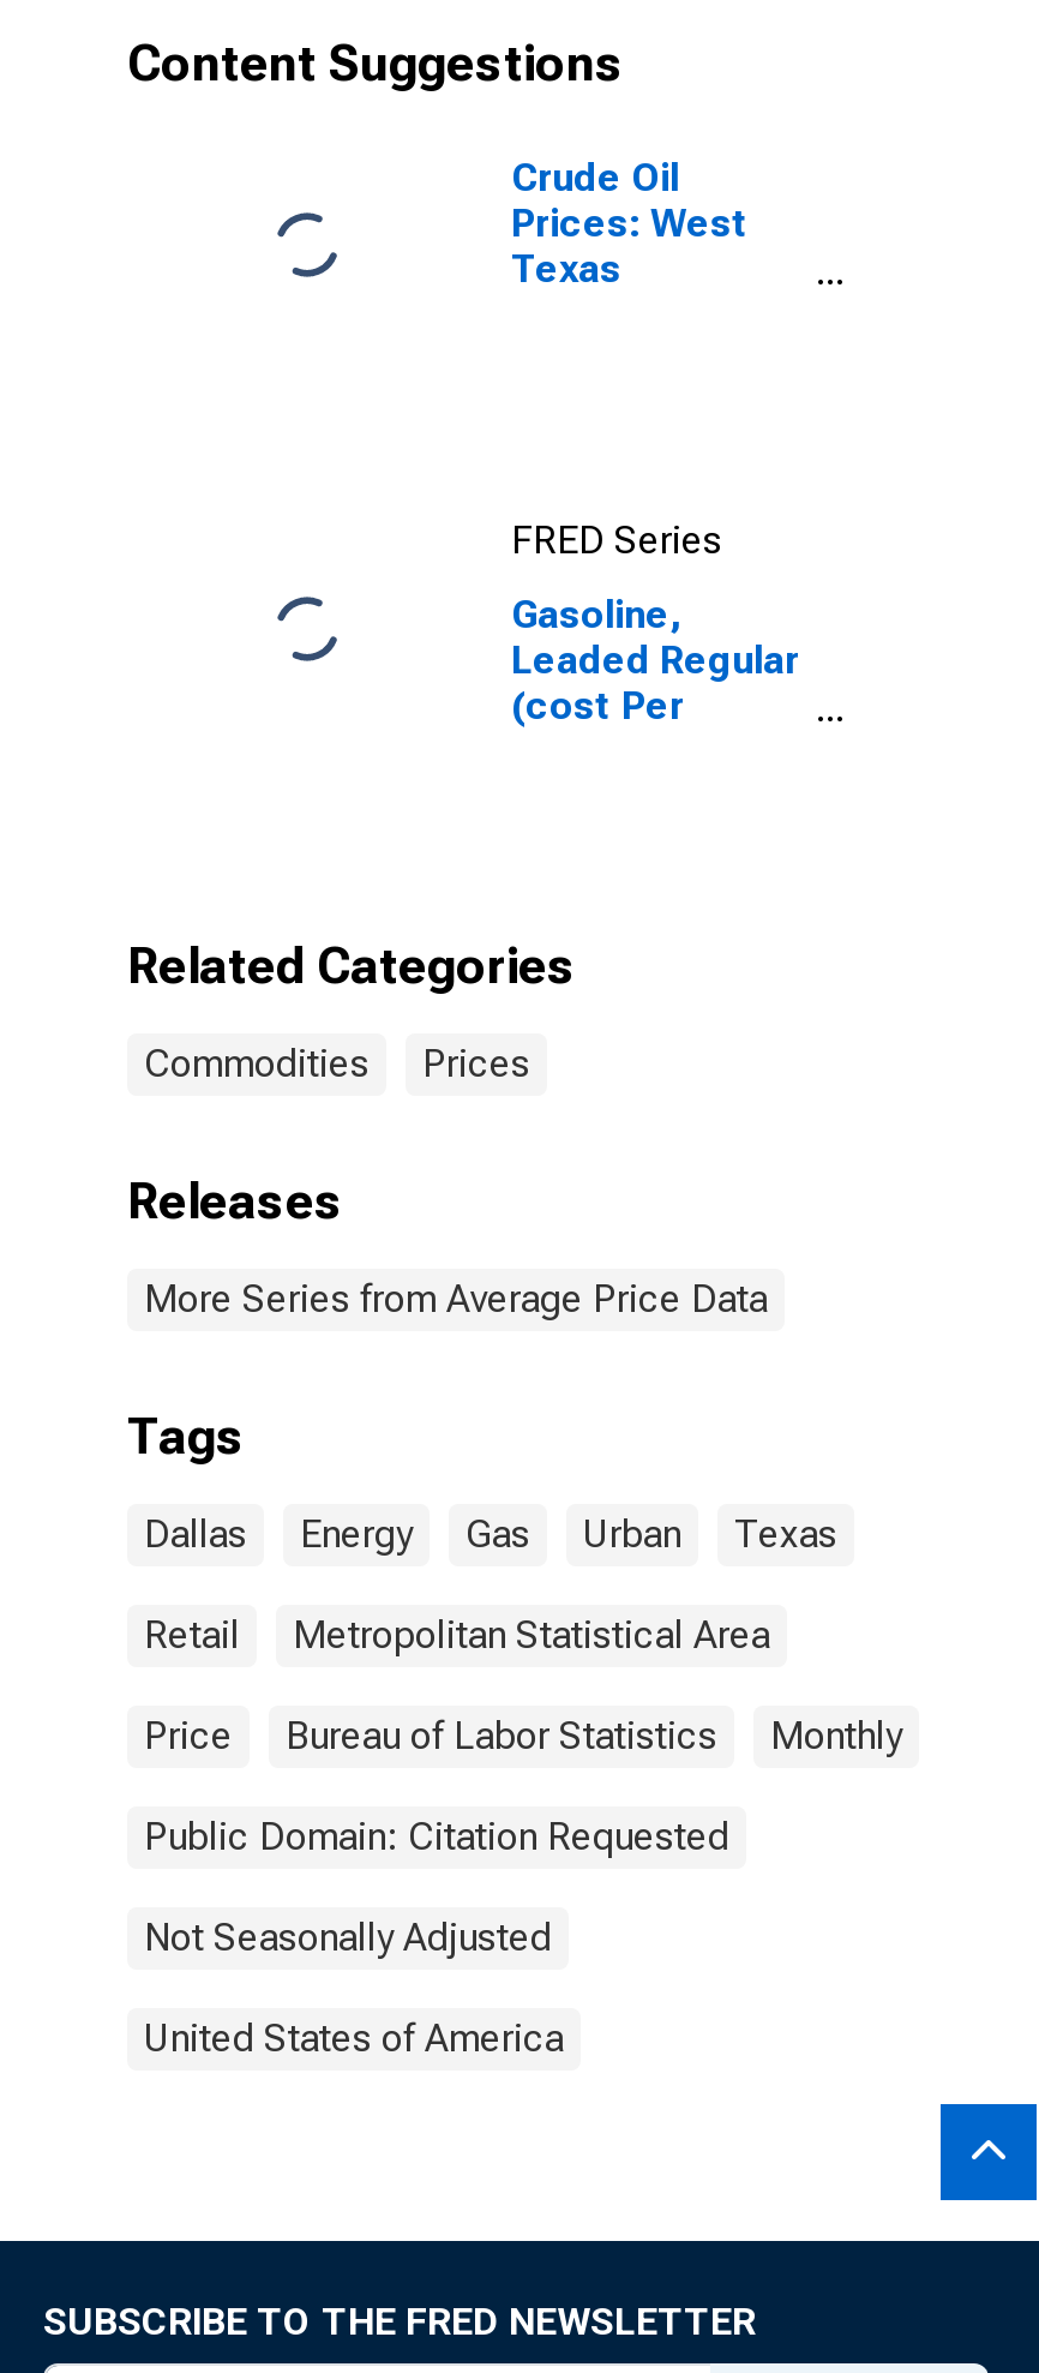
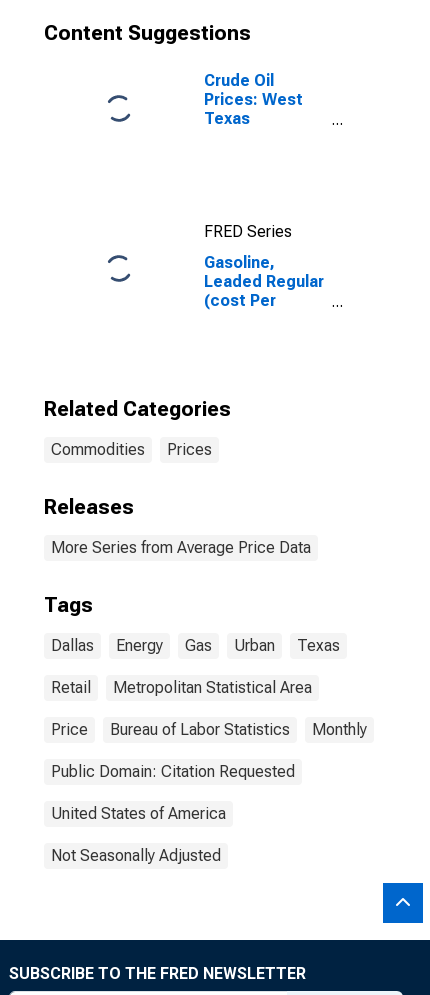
moved [144,1914,552,1960] -> [51,846,221,865]: Not Seasonally Adjusted
moved [144,2015,564,2061] -> [51,804,226,823]: United States of America

